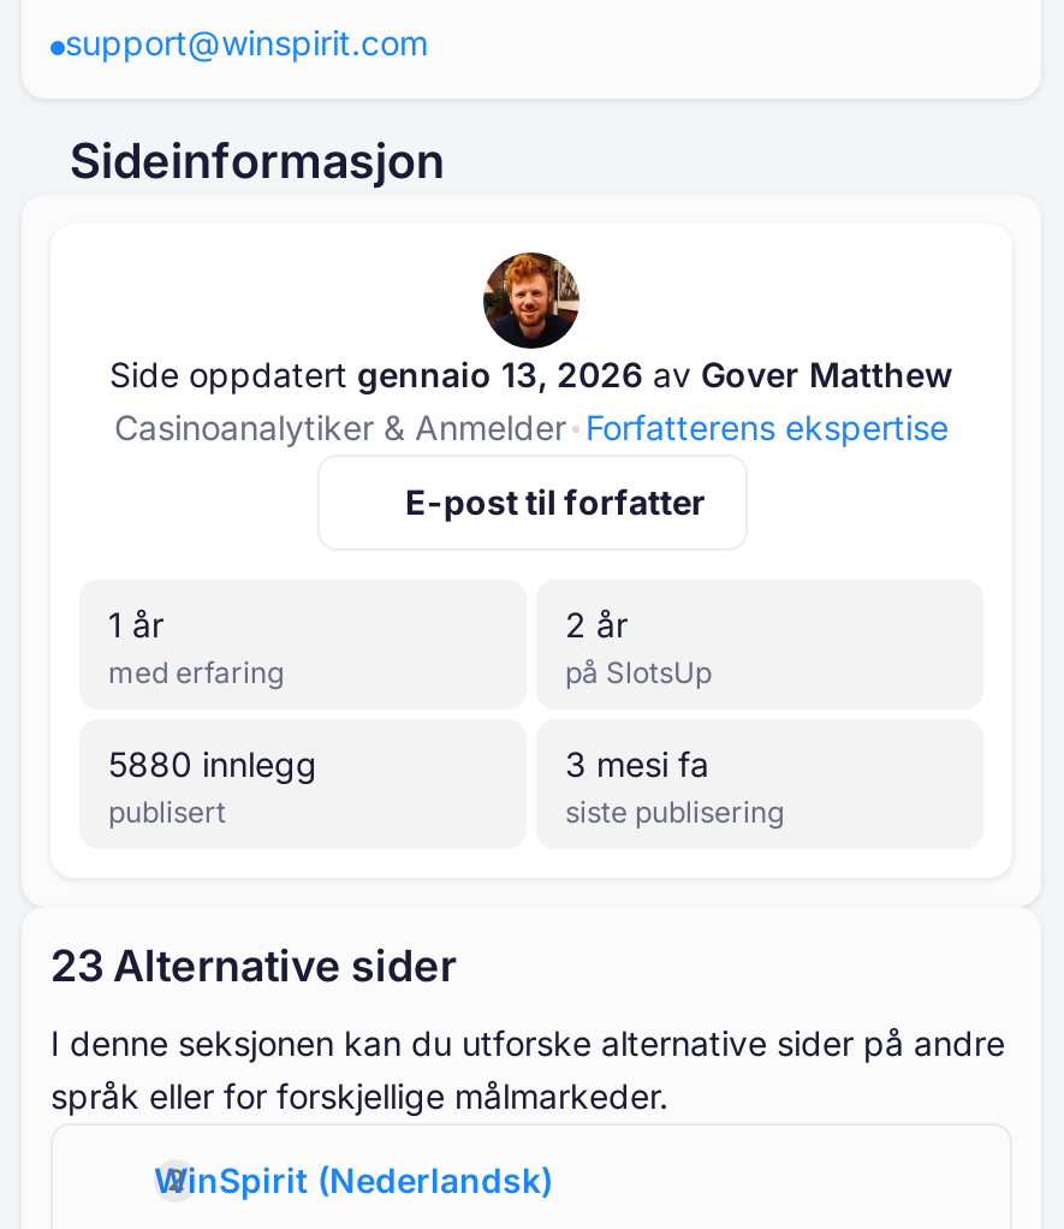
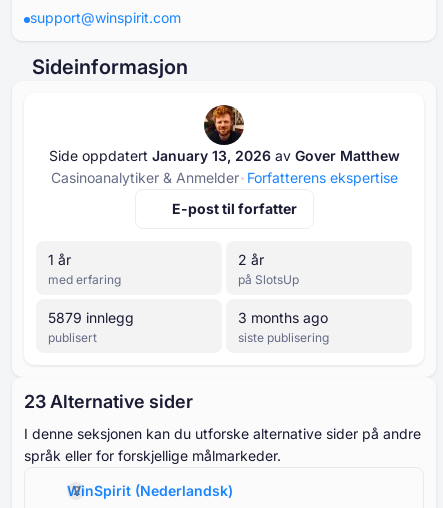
[109,354,953,394] Side oppdatert gennaio 13, 2026 av Gover Matthew -> [48,147,399,164] Side oppdatert January 13, 2026 av Gover Matthew
[108,743,317,784] 5880 innlegg -> [48,309,134,326] 5879 innlegg
[565,743,709,784] 3 mesi fa -> [238,309,328,326] 3 months ago

